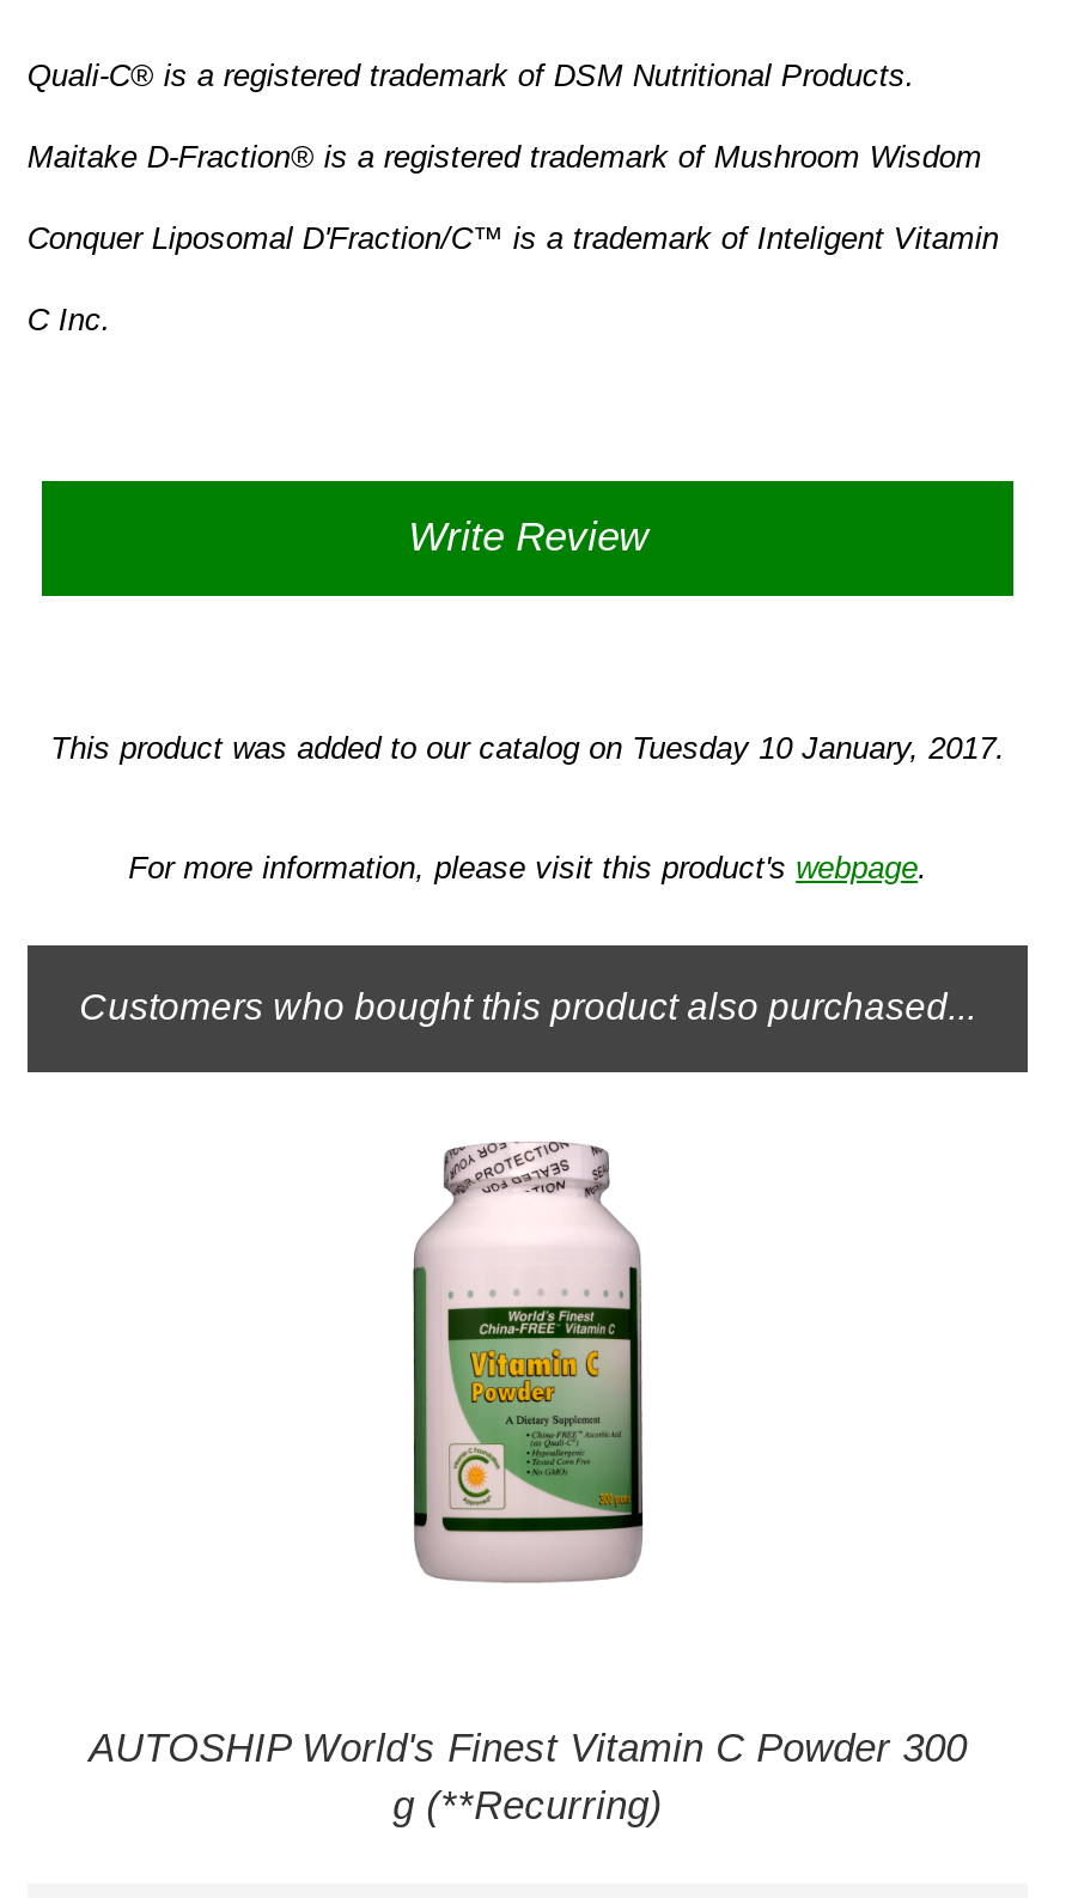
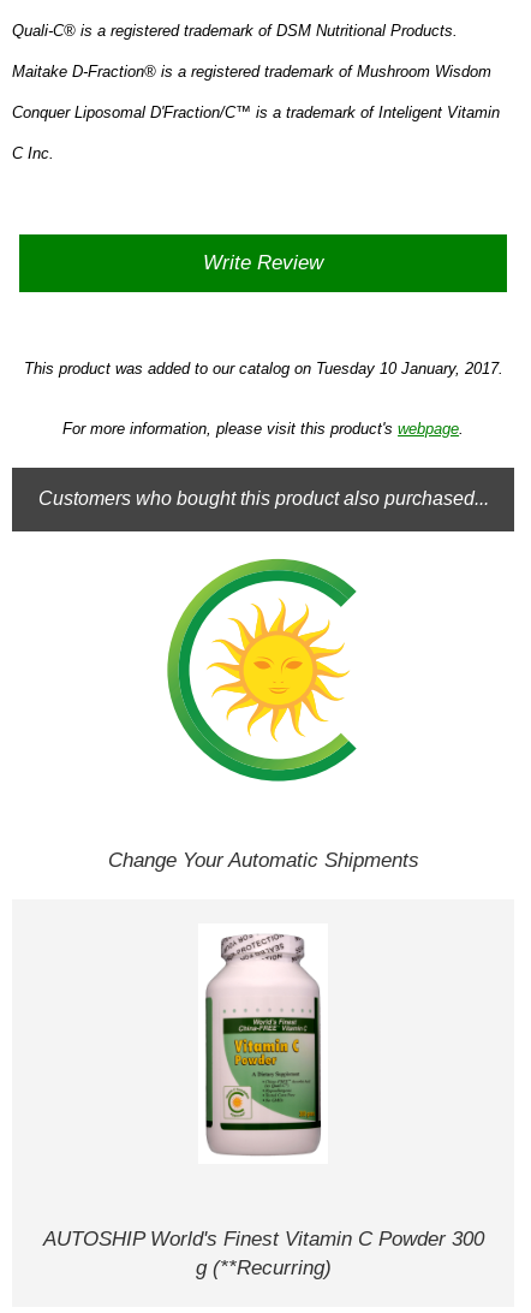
none -> [108,849,419,872] Change Your Automatic Shipments
none -> [166,558,357,783] [image]

